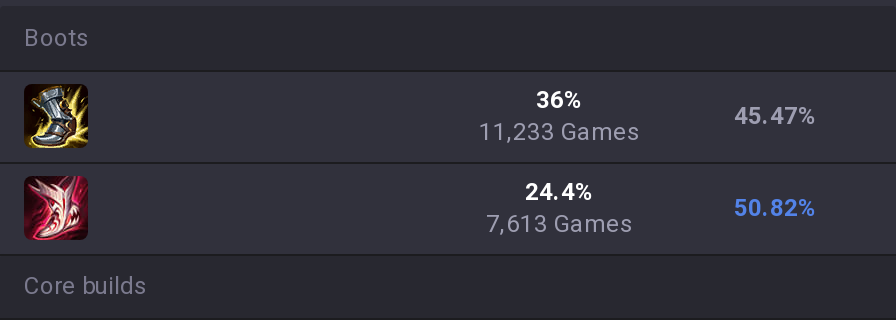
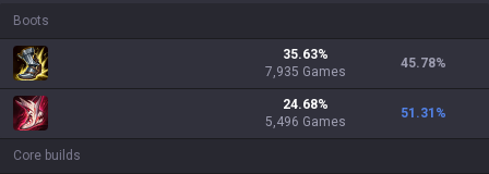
[536,86,584,114] 36% -> [283,47,329,62] 35.63%
[734,102,818,130] 45.47% -> [401,55,446,71] 45.78%
[479,118,641,146] 11,233 Games -> [265,64,346,79] 7,935 Games
[525,178,595,206] 24.4% -> [283,97,329,112] 24.68%
[734,194,818,222] 50.82% -> [401,105,446,121] 51.31%
[486,210,634,238] 7,613 Games -> [265,114,346,129] 5,496 Games

